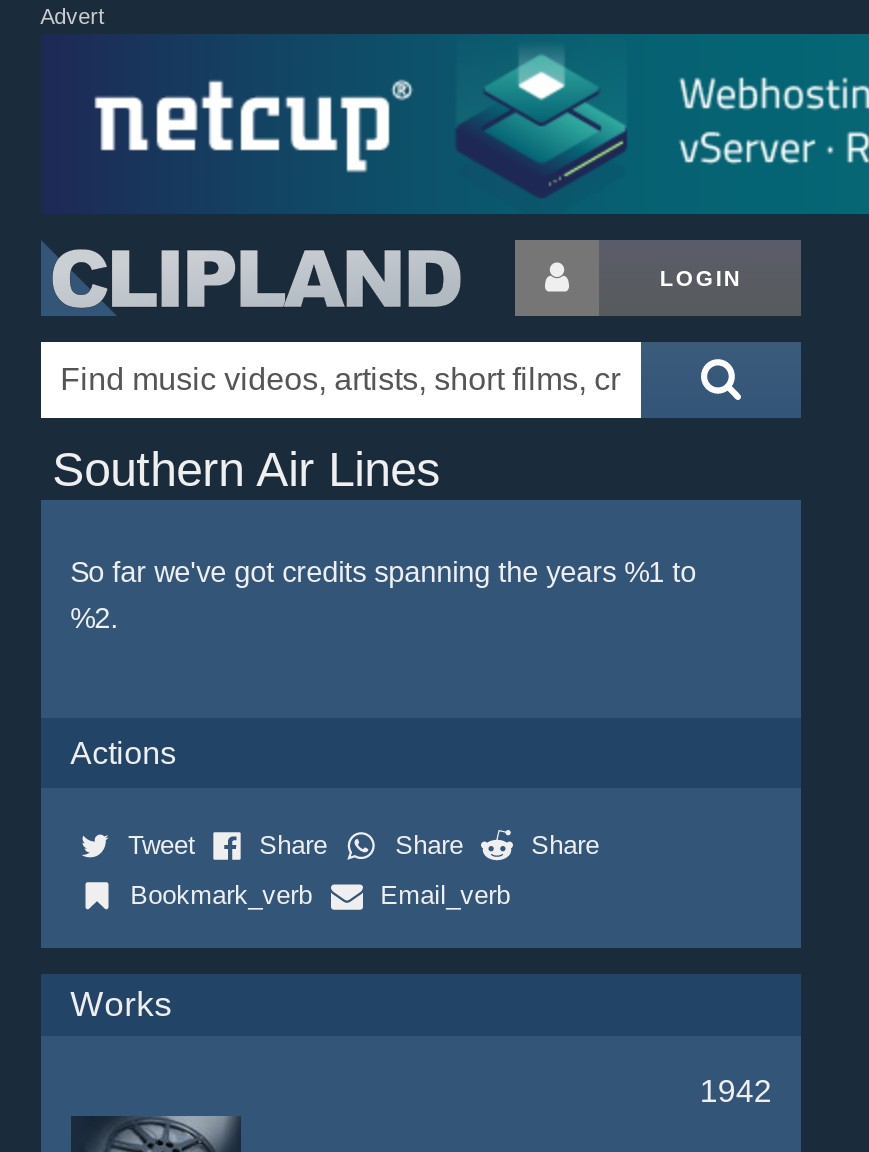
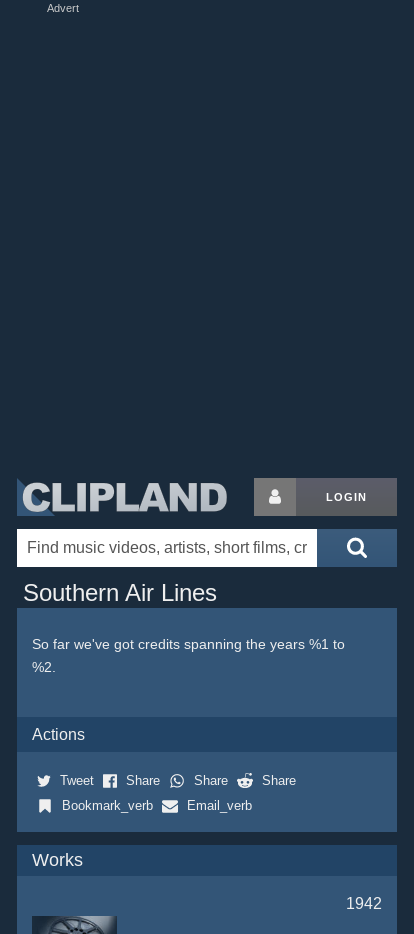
[91,34,863,214] [image] -> none

